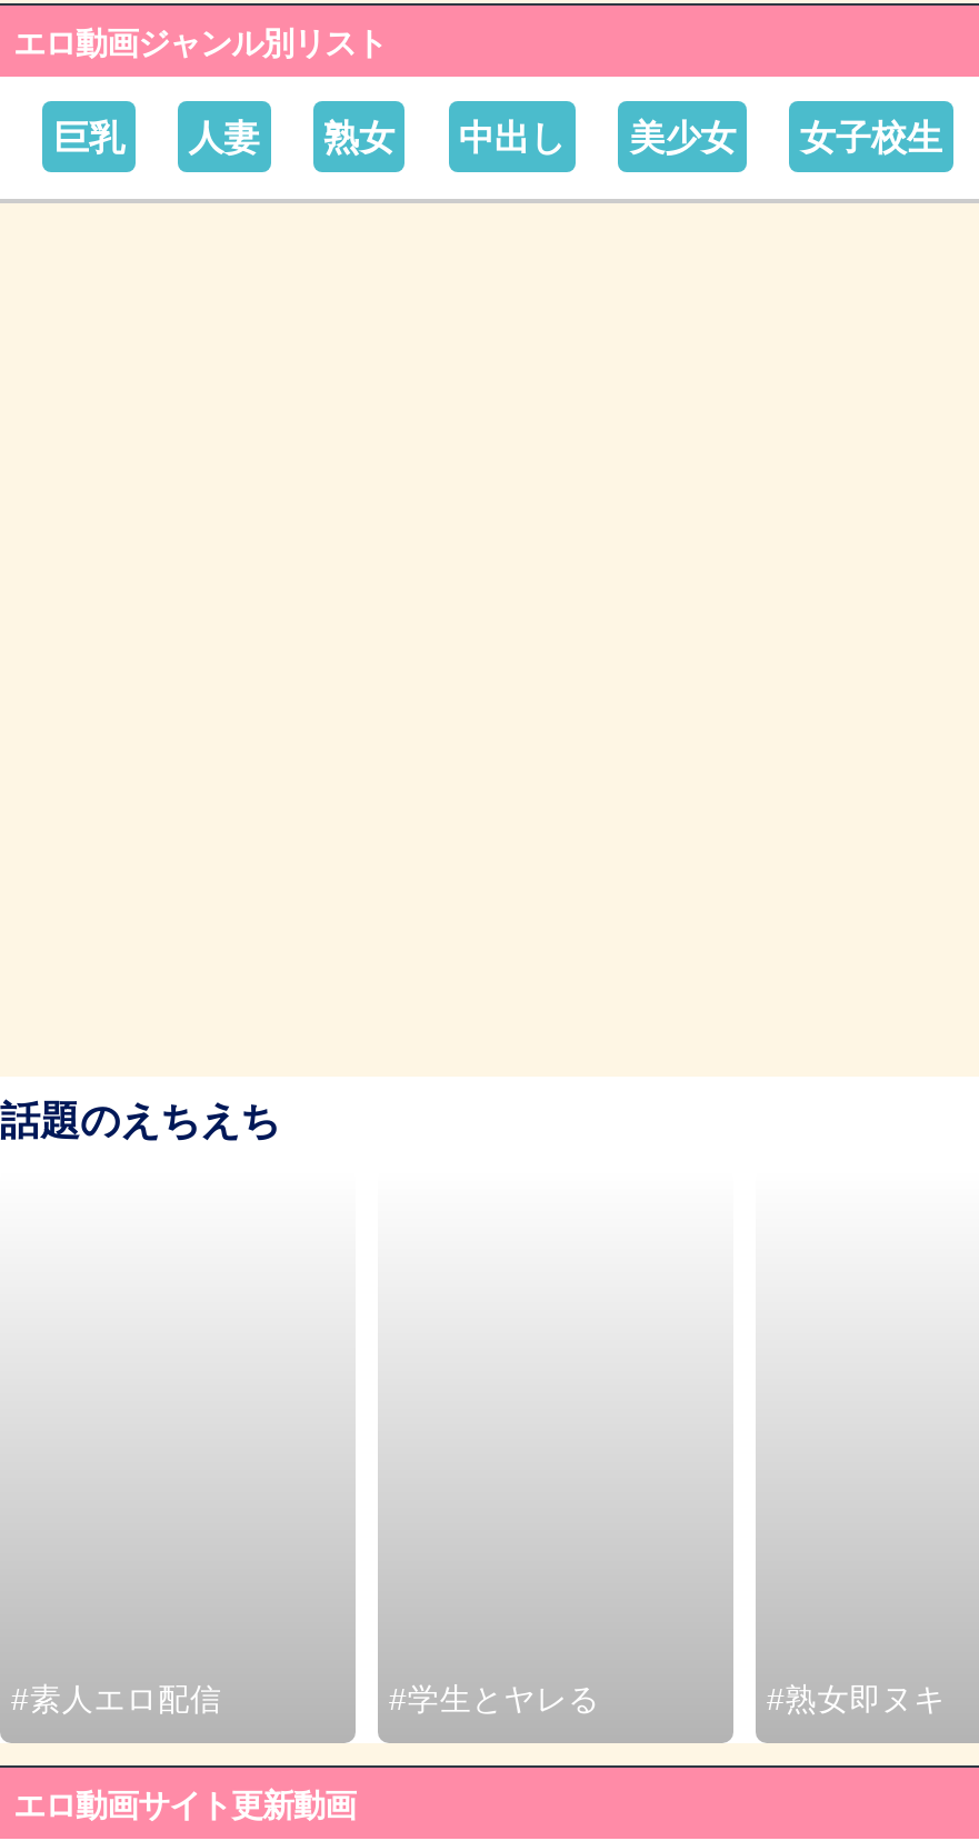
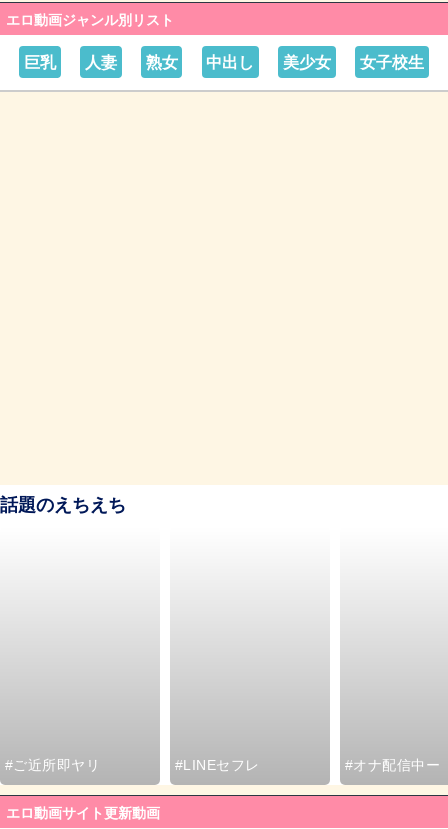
[11,1681,946,1717] #素人エロ配信 | #学生とヤレる | #熟女即ヌキ -> [5,757,440,773] #ご近所即ヤリ | #LINEセフレ | #オナ配信中ー

